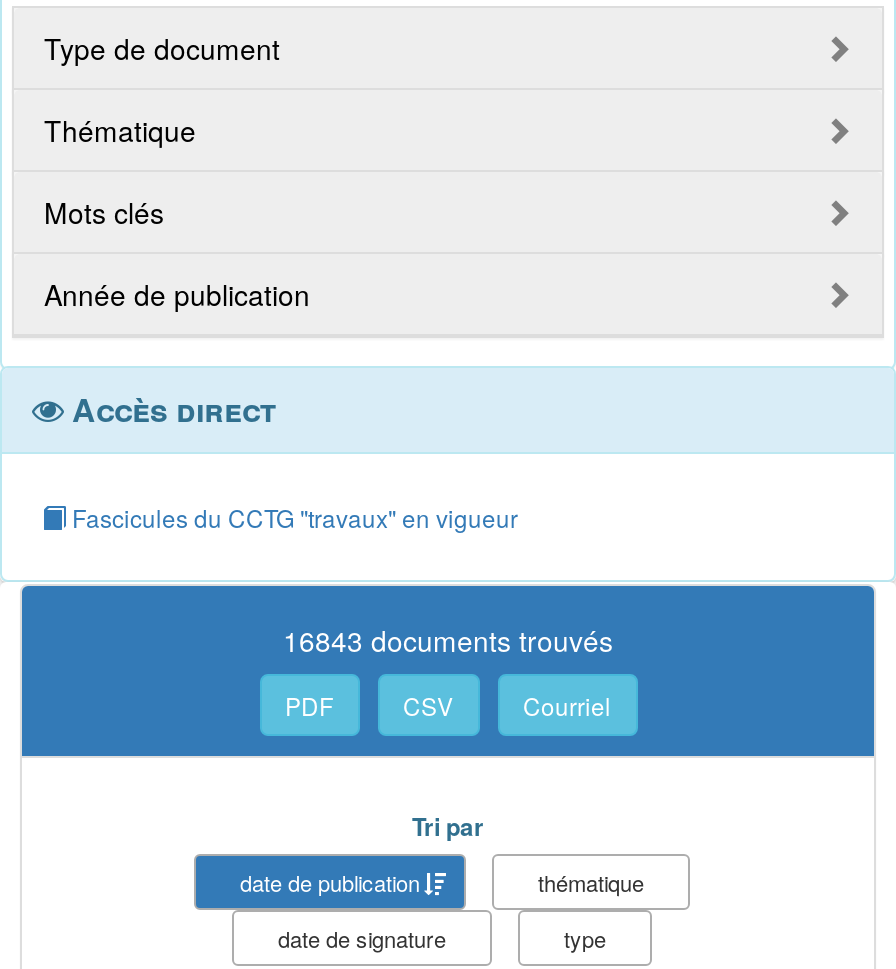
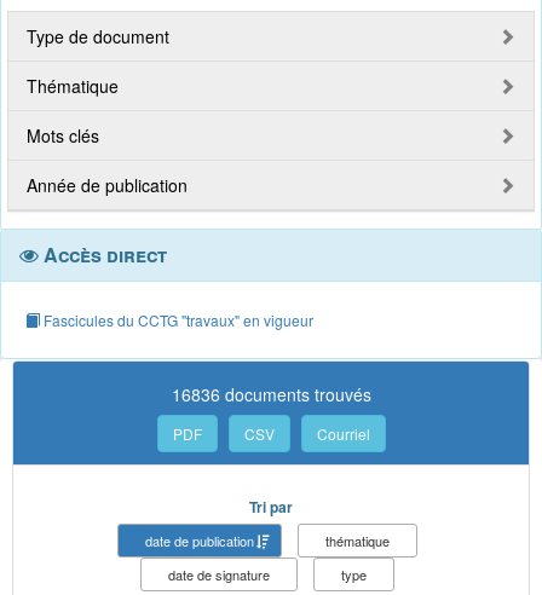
[283,620,613,660] 16843 documents trouvés -> [171,382,371,406] 16836 documents trouvés

